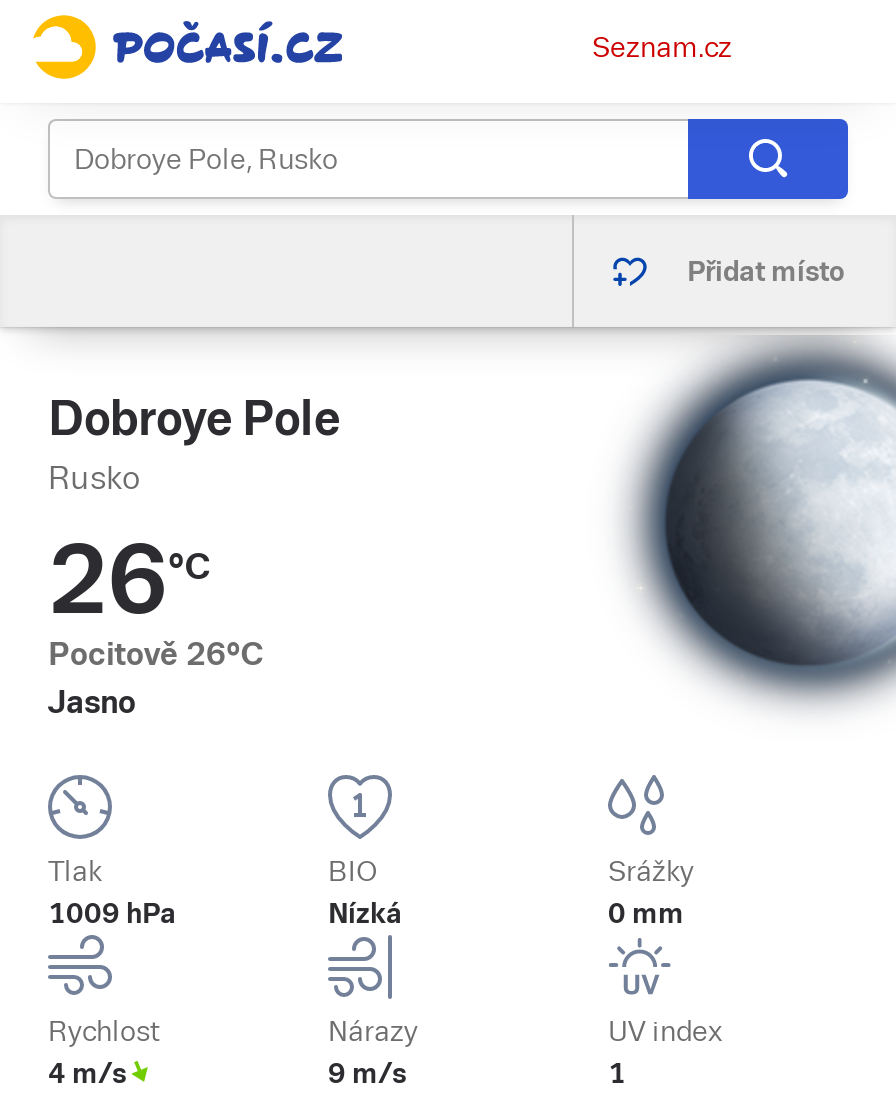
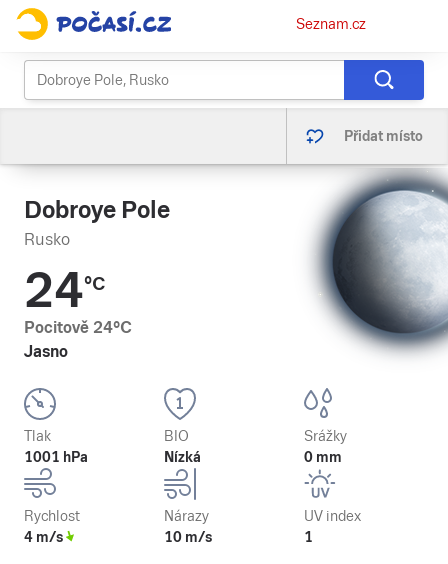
[48,525,210,635] 26°C -> [24,263,105,318] 24°C
[48,635,264,673] Pocitově 26°C -> [24,318,132,337] Pocitově 24°C
[48,897,176,929] 1009 hPa -> [24,449,88,465] 1001 hPa
[328,1057,406,1089] 9 m/s -> [164,529,212,545] 10 m/s

